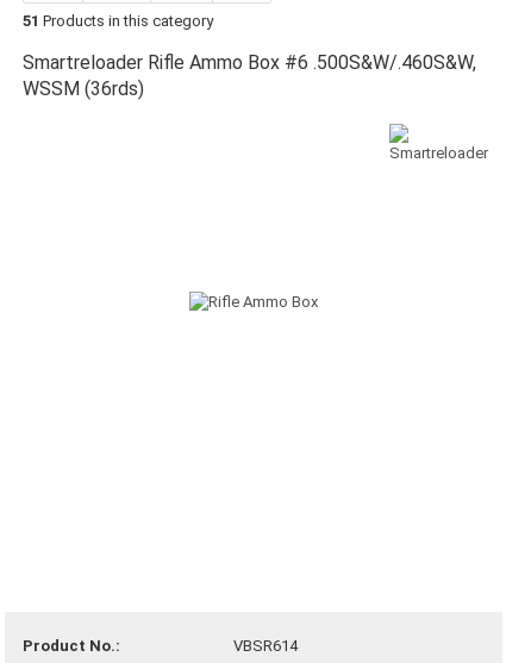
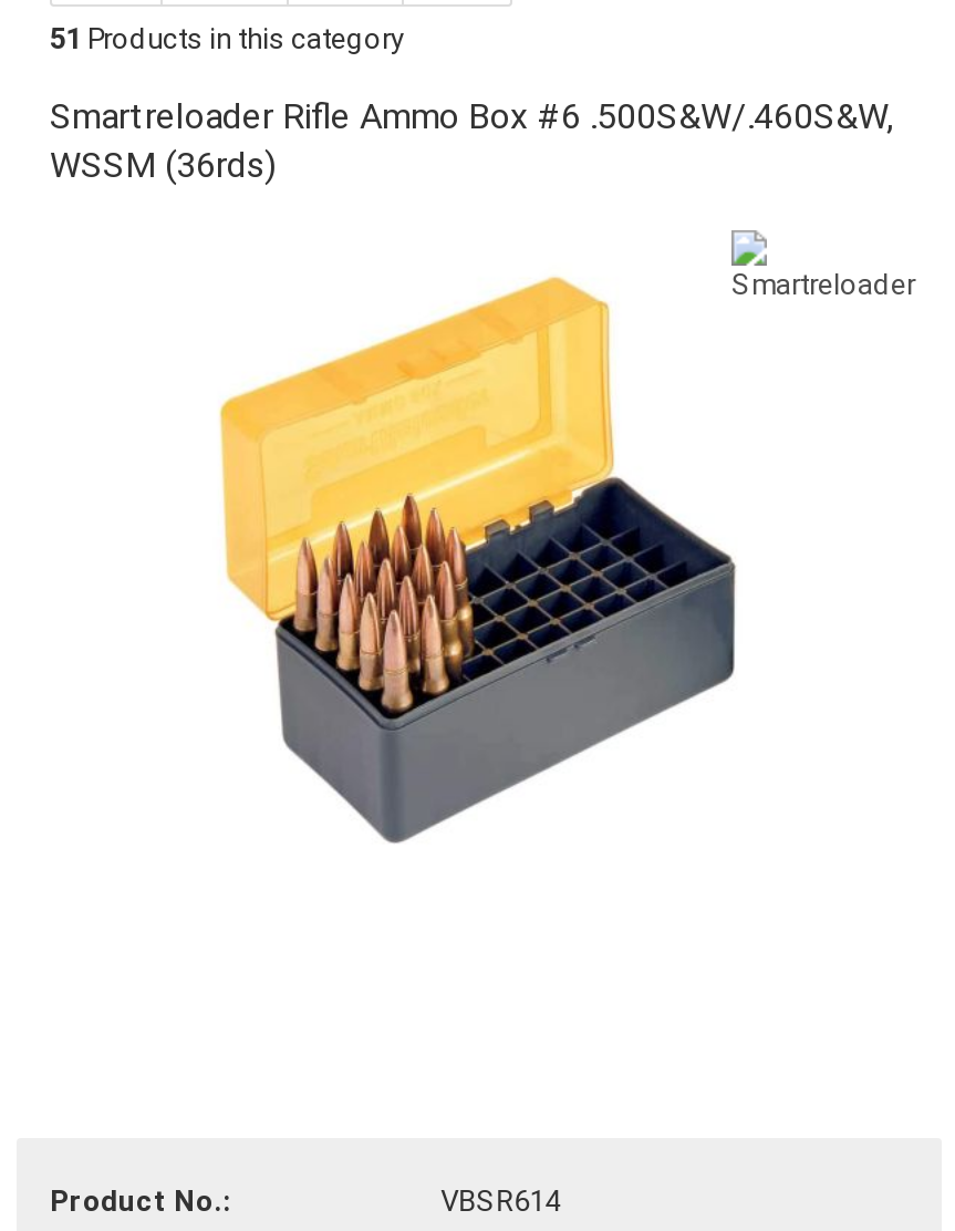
none -> [218,275,738,846] [image]

